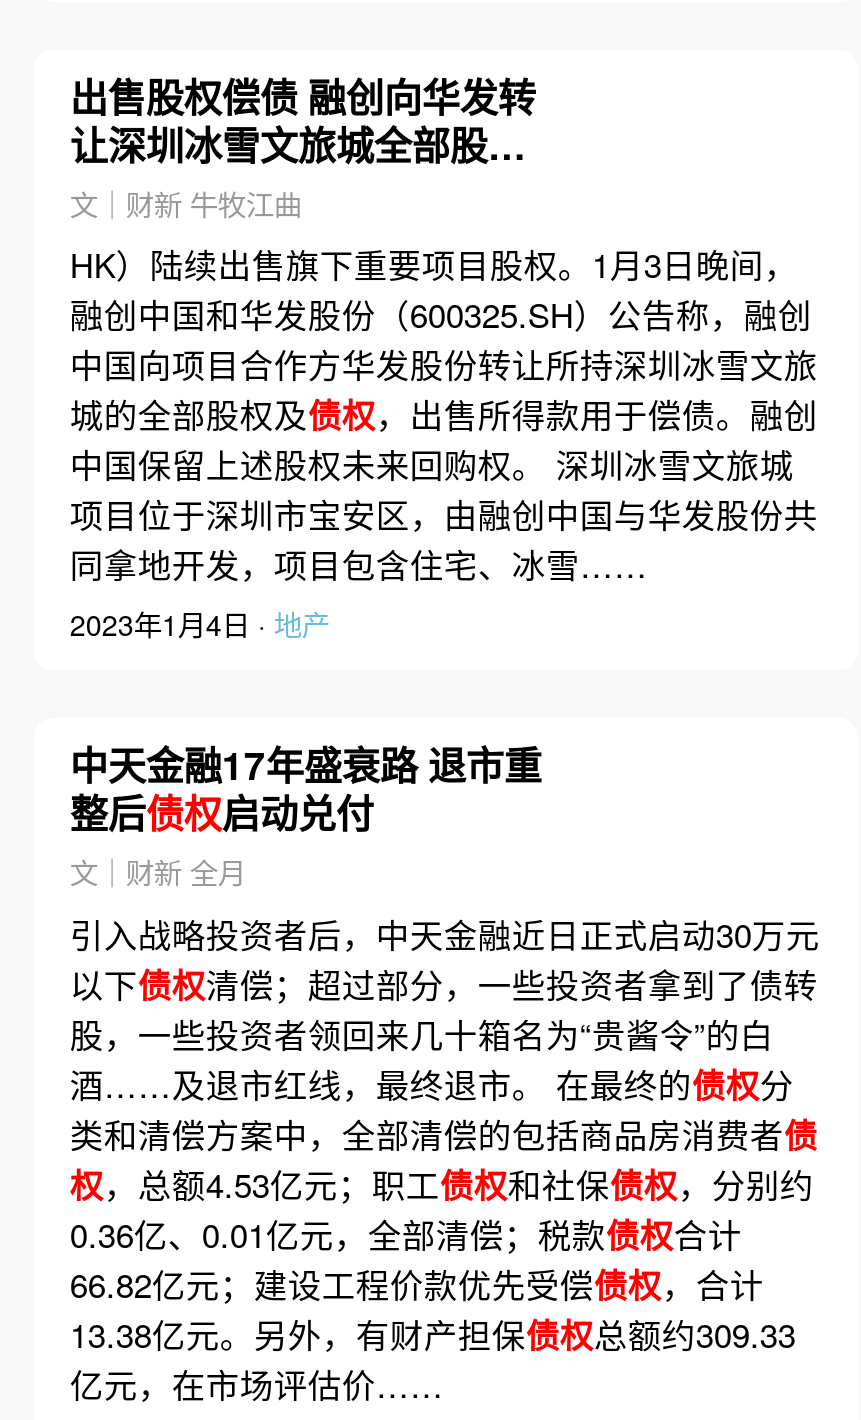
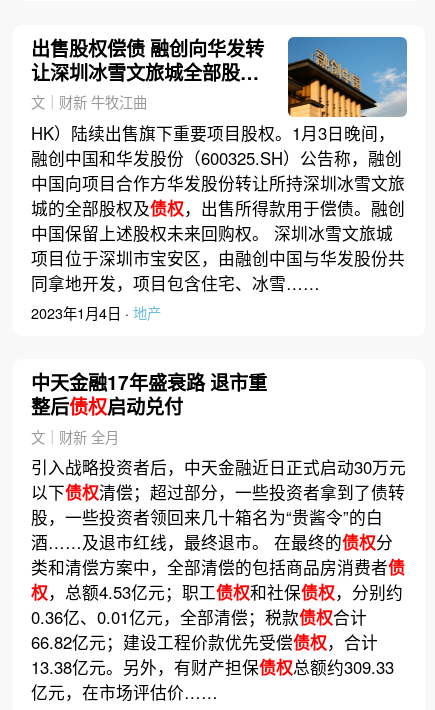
none -> [287,36,408,118] [image]

